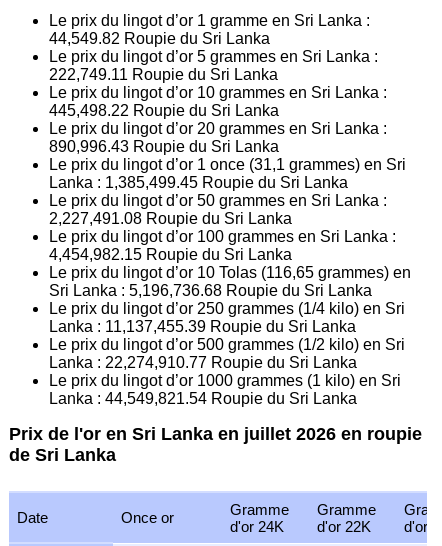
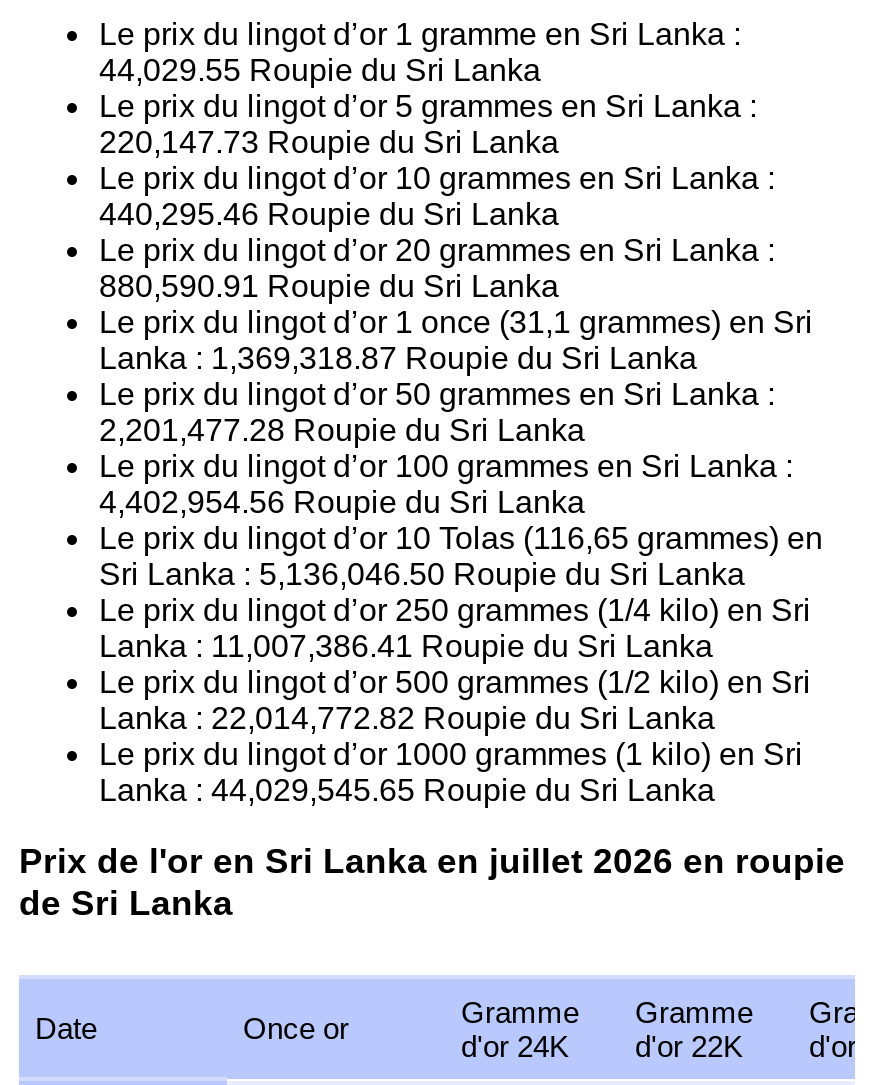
[49,30,270,47] 44,549.82 Roupie du Sri Lanka -> [99,53,541,87] 44,029.55 Roupie du Sri Lanka
[49,66,278,83] 222,749.11 Roupie du Sri Lanka -> [99,125,559,159] 220,147.73 Roupie du Sri Lanka
[49,102,279,119] 445,498.22 Roupie du Sri Lanka -> [99,197,559,231] 440,295.46 Roupie du Sri Lanka
[49,138,279,155] 890,996.43 Roupie du Sri Lanka -> [99,269,559,303] 880,590.91 Roupie du Sri Lanka
[49,174,348,191] Lanka : 1,385,499.45 Roupie du Sri Lanka -> [99,341,697,375] Lanka : 1,369,318.87 Roupie du Sri Lanka
[49,210,292,227] 2,227,491.08Roupie du Sri Lanka -> [99,413,585,447] 2,201,477.28Roupie du Sri Lanka
[49,246,292,263] 4,454,982.15Roupie du Sri Lanka -> [99,485,585,519] 4,402,954.56Roupie du Sri Lanka
[49,282,372,299] Sri Lanka : 5,196,736.68 Roupie du Sri Lanka -> [99,557,745,591] Sri Lanka : 5,136,046.50 Roupie du Sri Lanka
[49,318,356,335] Lanka : 11,137,455.39 Roupie du Sri Lanka -> [99,629,713,663] Lanka : 11,007,386.41 Roupie du Sri Lanka
[49,354,357,371] Lanka : 22,274,910.77 Roupie du Sri Lanka -> [99,701,715,735] Lanka : 22,014,772.82 Roupie du Sri Lanka
[49,390,357,407] Lanka : 44,549,821.54 Roupie du Sri Lanka -> [99,773,715,807] Lanka : 44,029,545.65 Roupie du Sri Lanka

